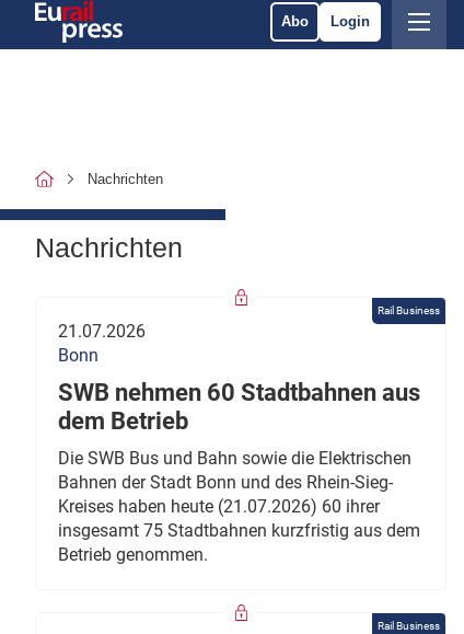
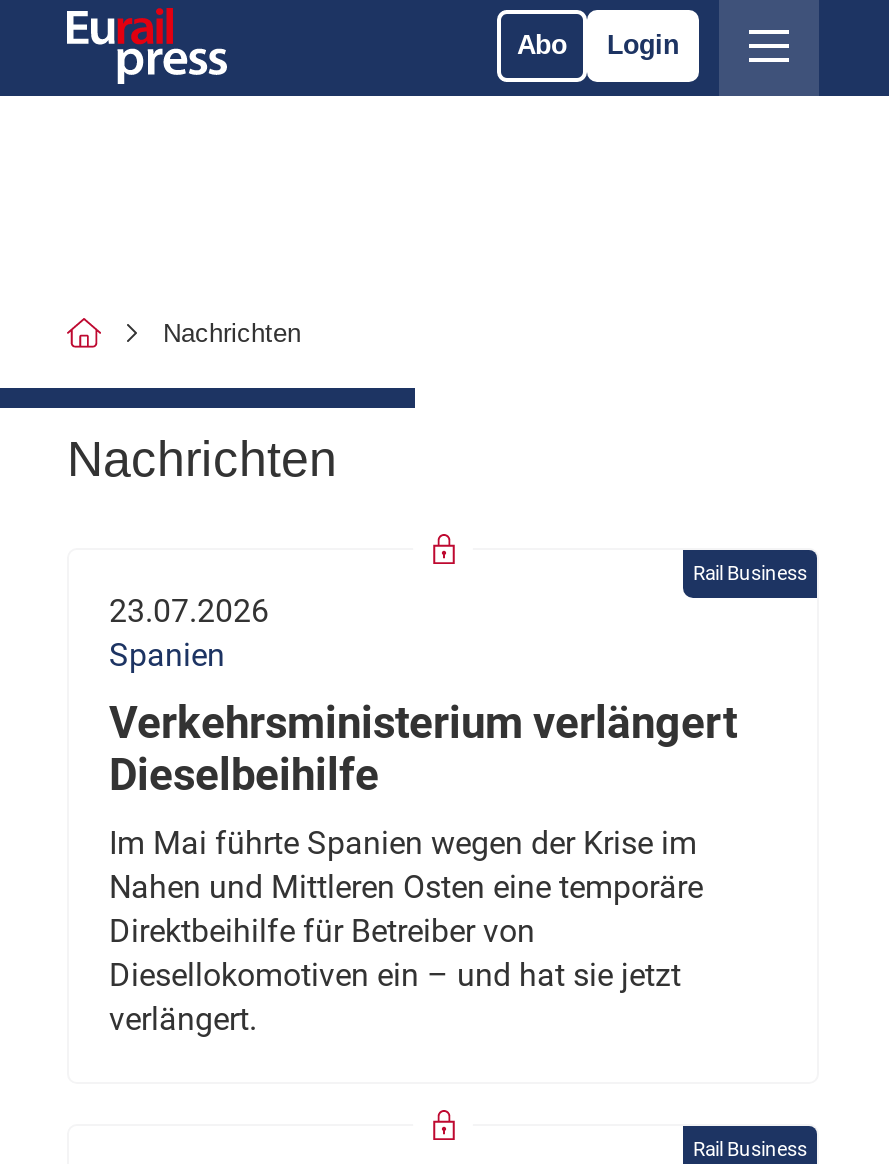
[58,321,146,366] 21.07.2026 | Bonn -> [109,592,269,674] 23.07.2026 | Spanien
[58,379,420,435] SWB nehmen 60 Stadtbahnen aus | dem Betrieb -> [109,698,737,800] Verkehrsministerium verlängert | Dieselbeihilfe
[58,448,420,565] Die SWB Bus und Bahn sowie die Elektrischen | Bahnen der Stadt Bonn und des Rhein-Sieg- | Kreises haben heute (21.07.2026) 60 ihrer | insgesamt 75 Stadtbahnen kurzfristig aus dem | Betrieb genommen. -> [109,824,703,1038] Im Mai führte Spanien wegen der Krise im | Nahen und Mittleren Osten eine temporäre | Direktbeihilfe für Betreiber von | Diesellokomotiven ein – und hat sie jetzt | verlängert.

